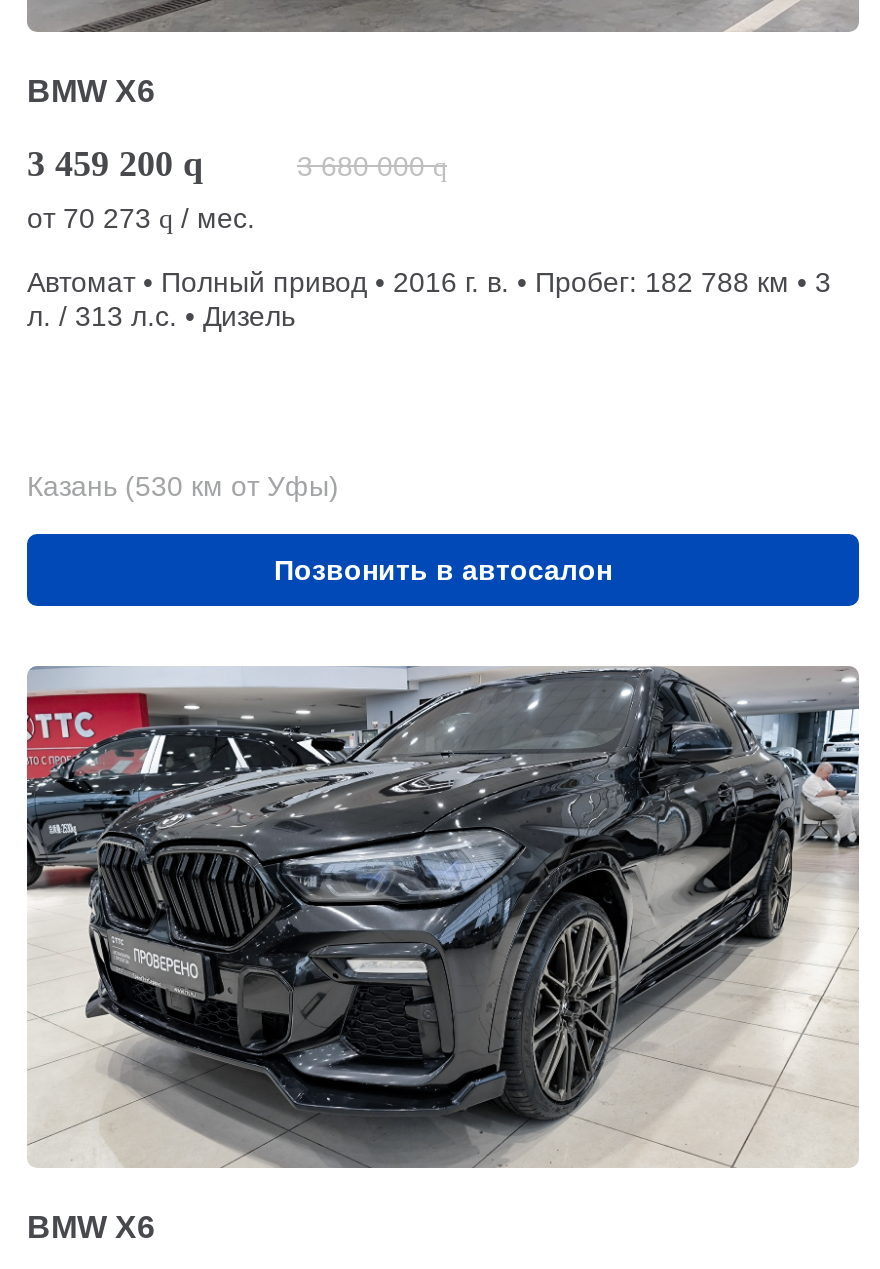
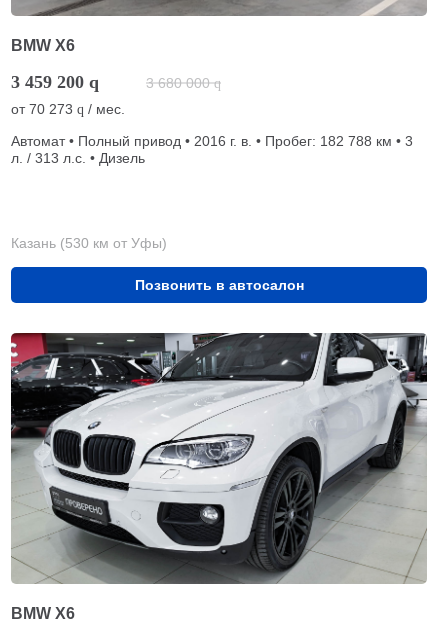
[25,666,861,1168] [image] -> [10,332,428,584] [image]

